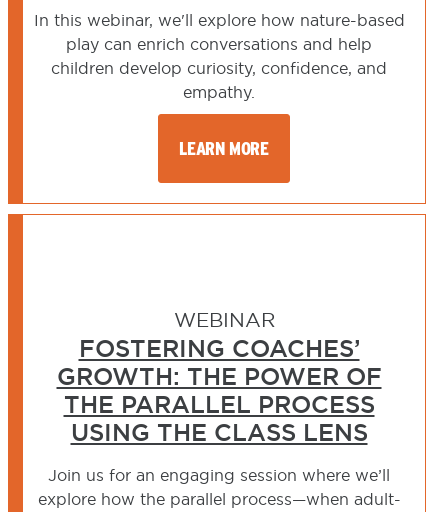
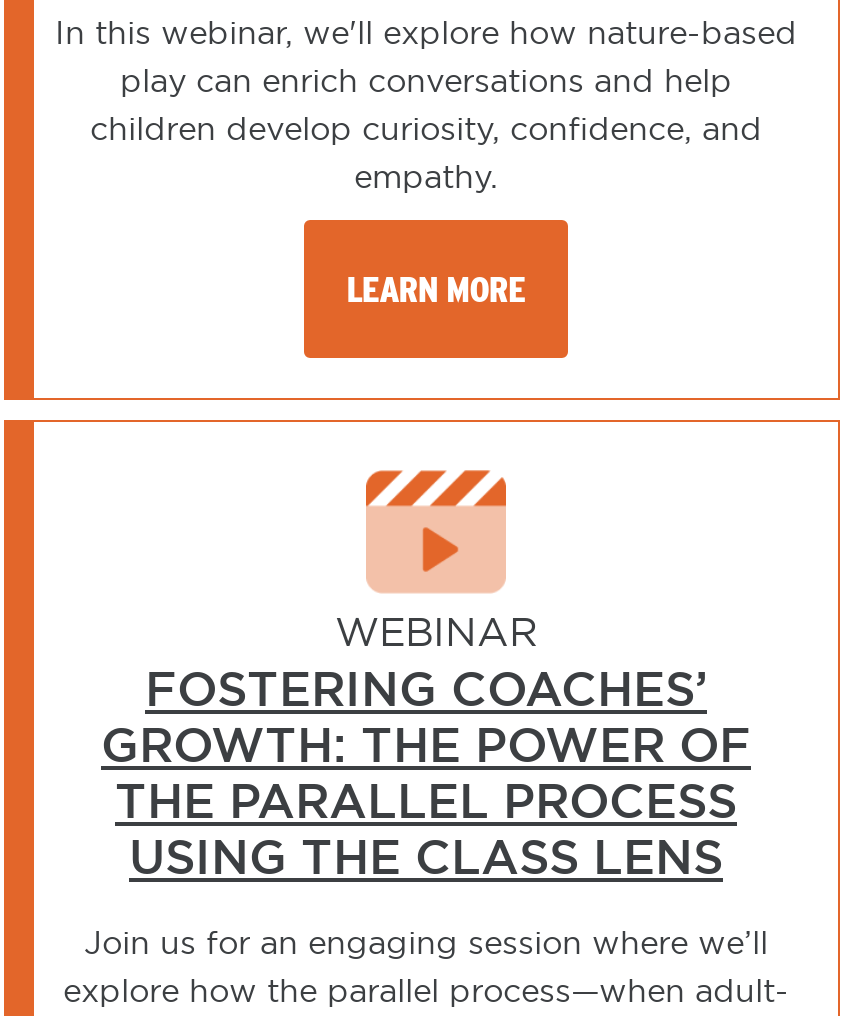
none -> [364,468,508,594] [image]

